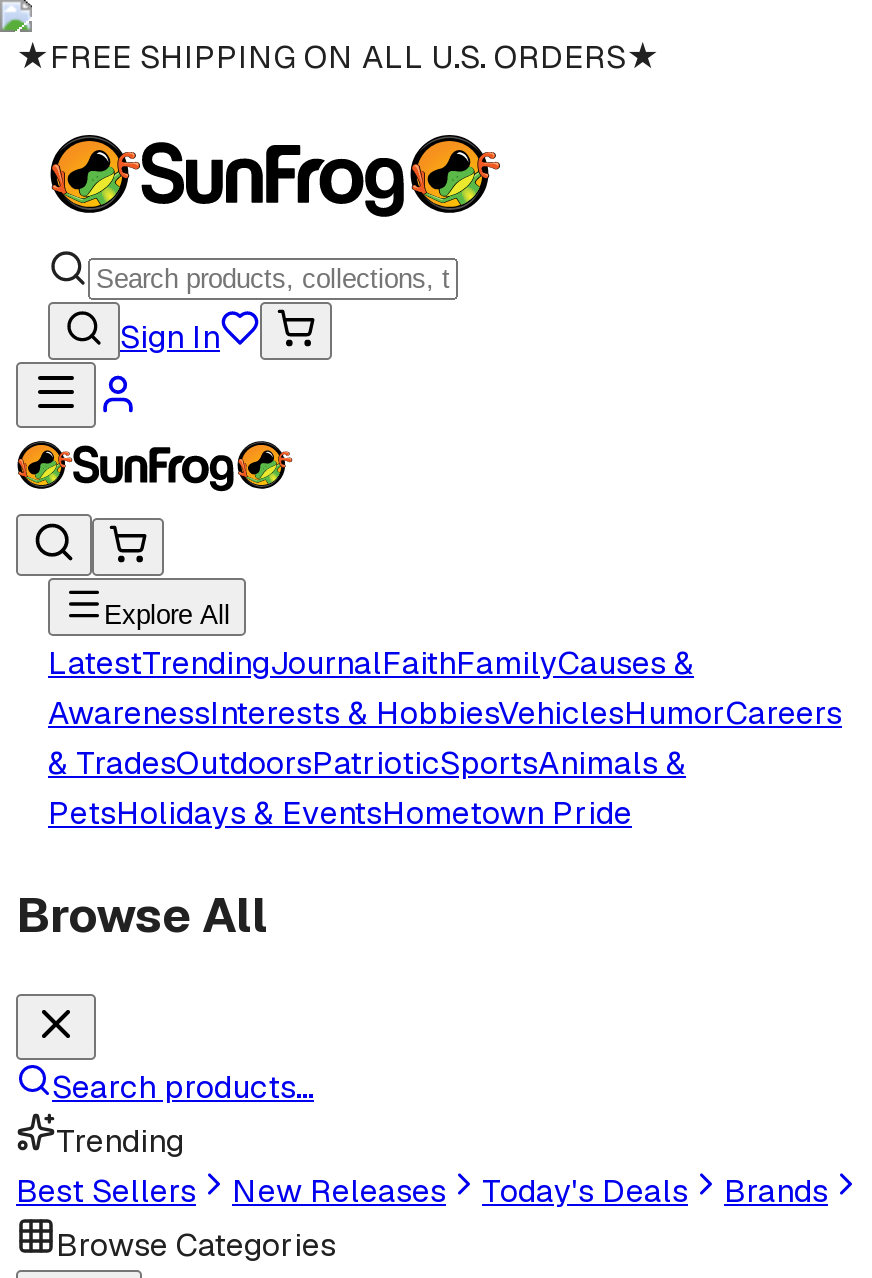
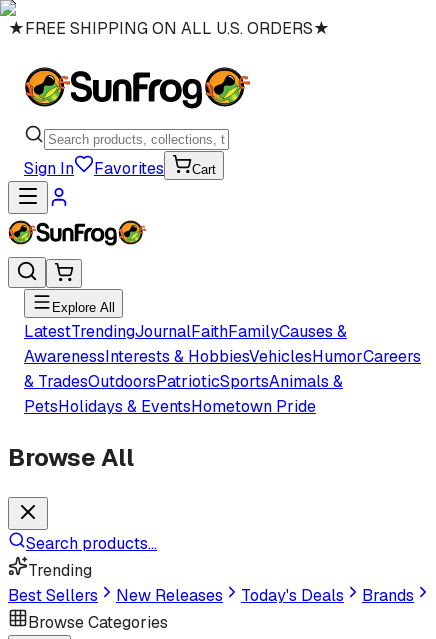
none -> [94,158,216,179] Favorites | Cart

